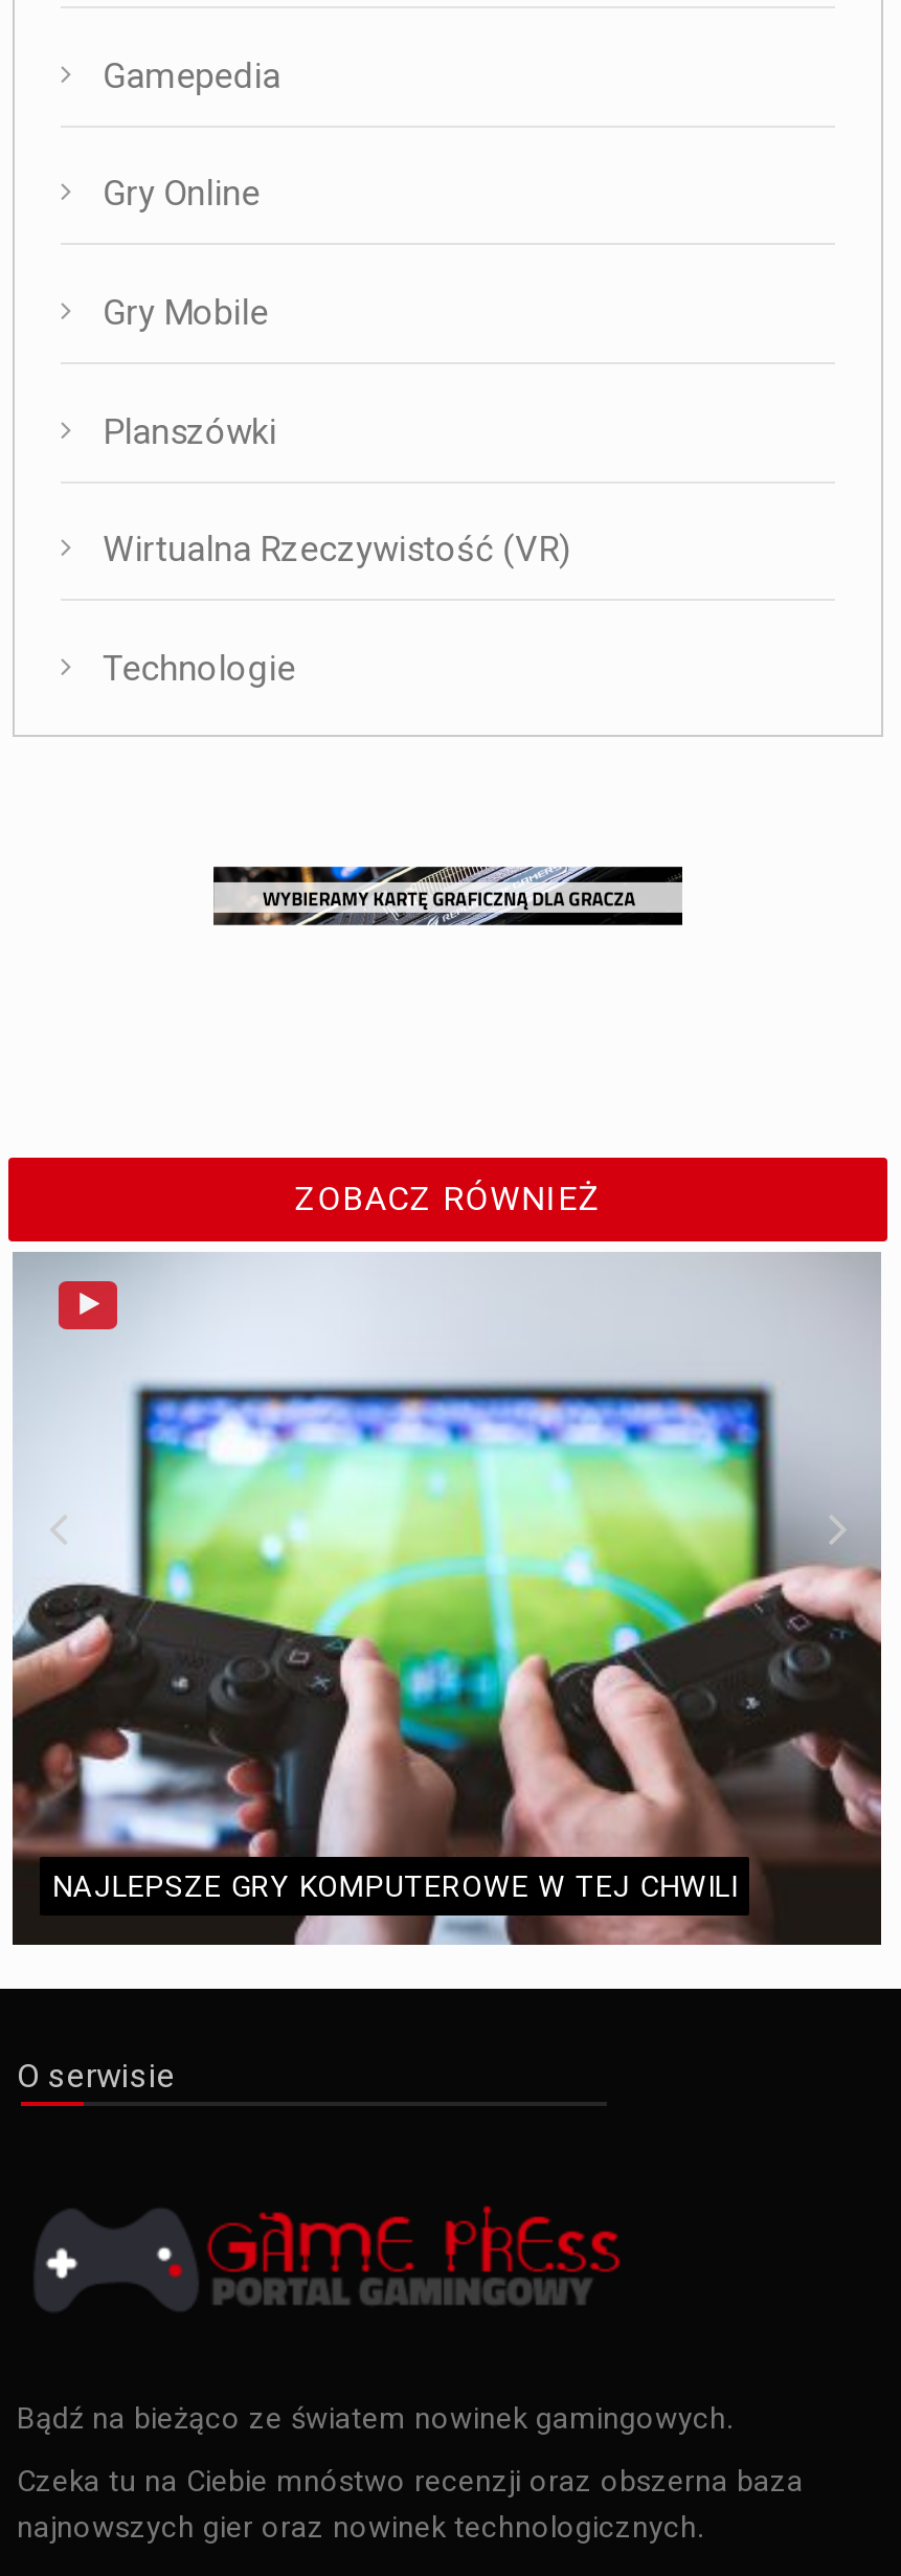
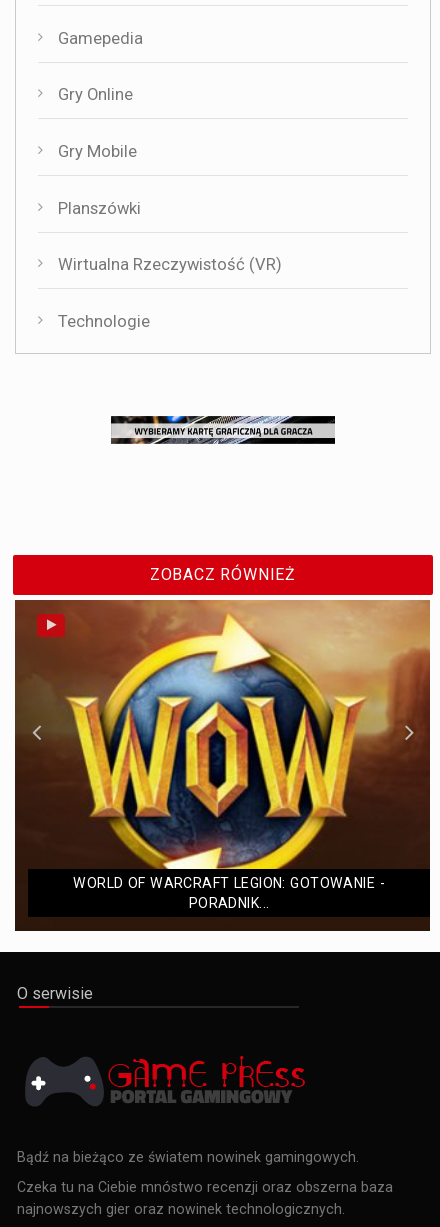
[10,1252,883,1947] [image] | NAJLEPSZE GRY KOMPUTEROWE W TEJ CHWILI -> [14,599,431,932] [image] | WORLD OF WARCRAFT LEGION: GOTOWANIE - | PORADNIK...

